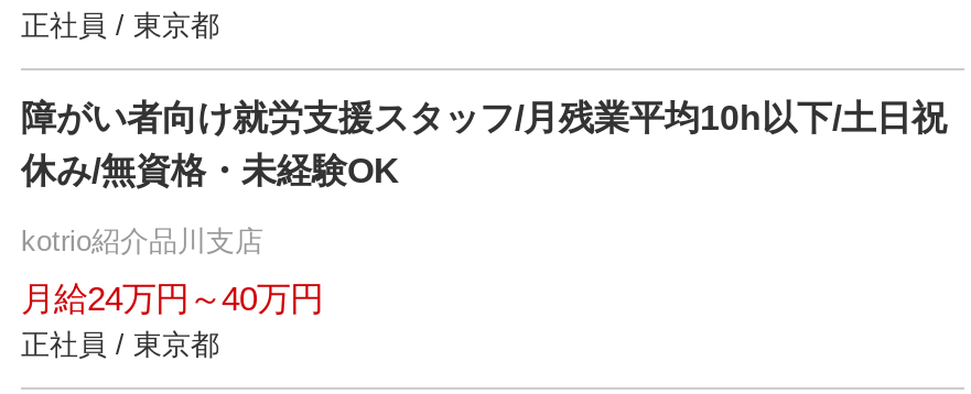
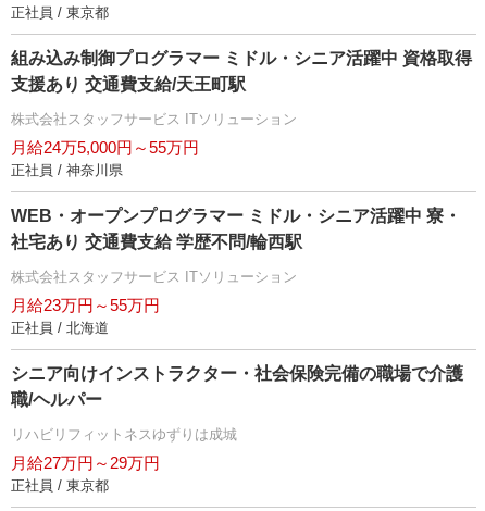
[21,99,947,317] 障がい者向け就労支援スタッフ/月残業平均10h以下/土日祝 | 休み/無資格・未経験OK | kotrio紹介品川支店 | 月給24万円～40万円 -> [11,49,472,472] 組み込み制御プログラマー ミドル・シニア活躍中 資格取得 | 支援あり 交通費支給/天王町駅 | 株式会社スタッフサービス ITソリューション | 月給24万5,000円～55万円 | 正社員 / 神奈川県 | WEB・オープンプログラマー ミドル・シニア活躍中 寮・ | 社宅あり 交通費支給 学歴不問/輪西駅 | 株式会社スタッフサービス ITソリューション | 月給23万円～55万円 | 正社員 / 北海道 | シニア向けインストラクター・社会保険完備の職場で介護 | 職/ヘルパー | リハビリフィットネスゆずりは成城 | 月給27万円～29万円

